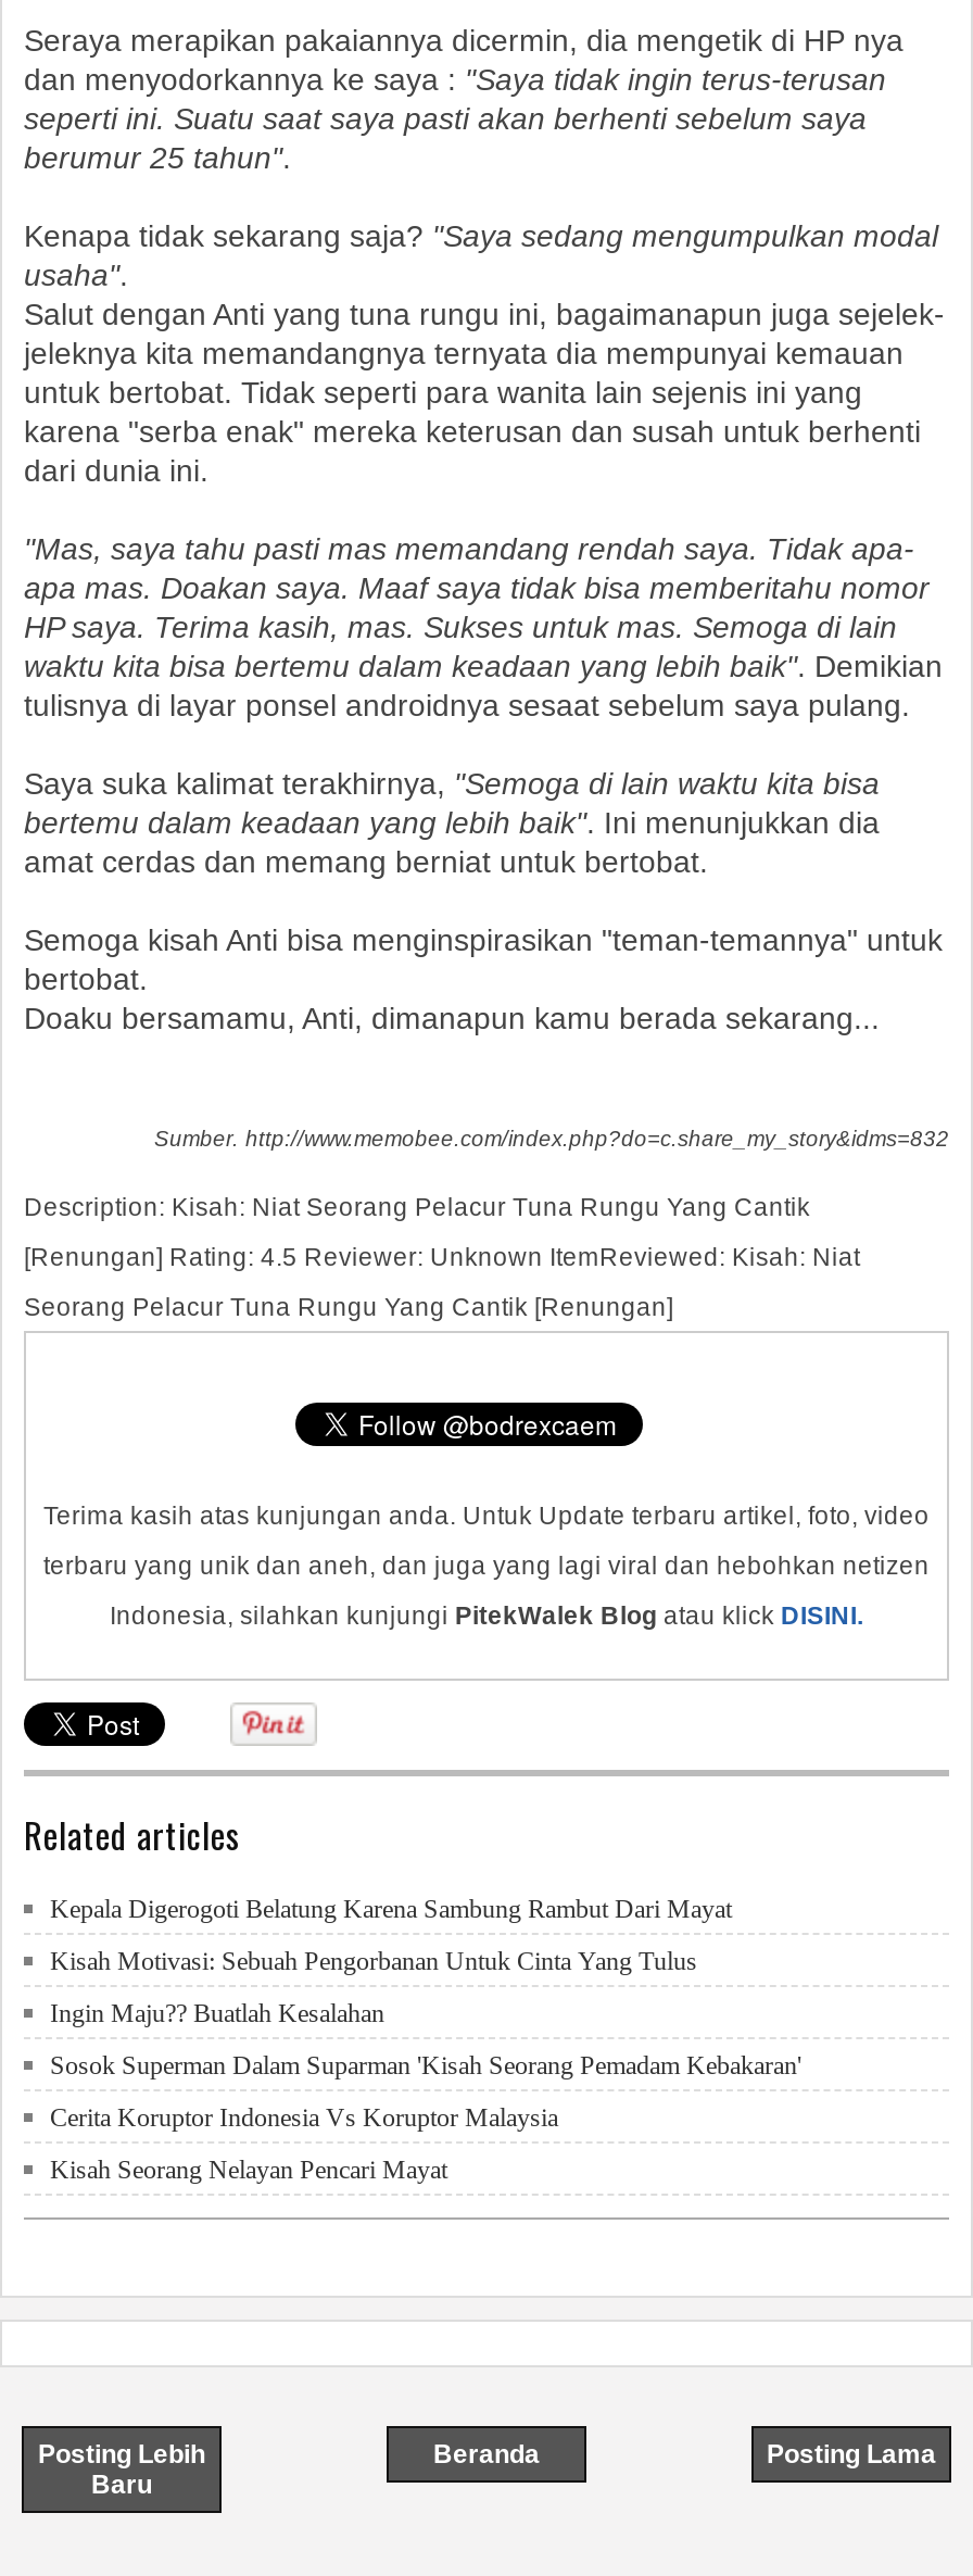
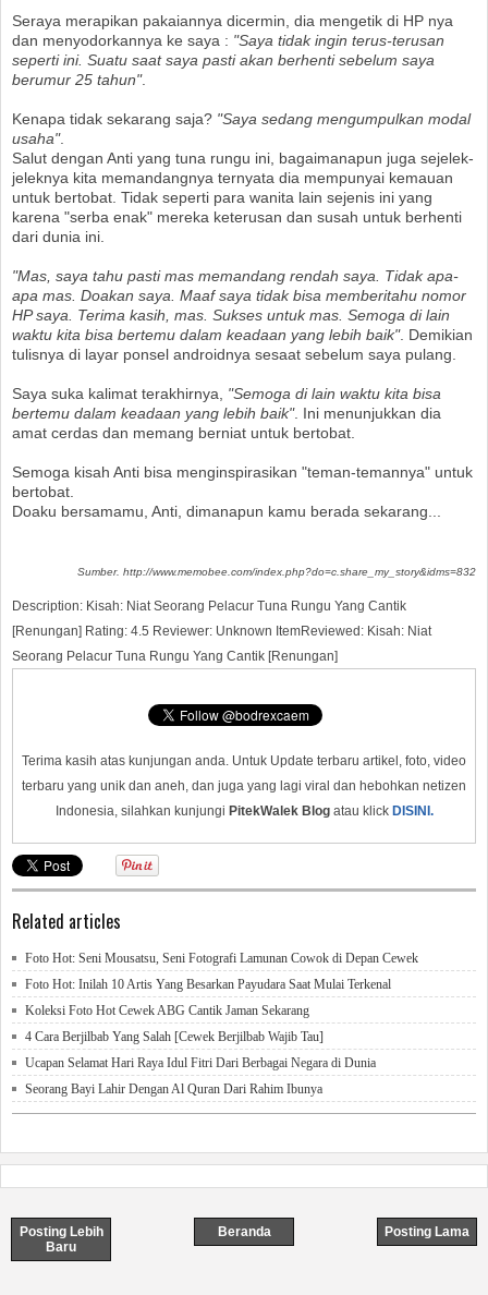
[50,1894,732,1924] Kepala Digerogoti Belatung Karena Sambung Rambut Dari Mayat -> [25,951,418,966] Foto Hot: Seni Mousatsu, Seni Fotografi Lamunan Cowok di Depan Cewek
[50,1946,697,1976] Kisah Motivasi: Sebuah Pengorbanan Untuk Cinta Yang Tulus -> [25,977,391,992] Foto Hot: Inilah 10 Artis Yang Besarkan Payudara Saat Mulai Terkenal
[50,1998,384,2029] Ingin Maju?? Buatlah Kesalahan -> [25,1003,309,1018] Koleksi Foto Hot Cewek ABG Cantik Jaman Sekarang
[50,2050,801,2081] Sosok Superman Dalam Suparman 'Kisah Seorang Pemadam Kebakaran' -> [25,1029,324,1044] 4 Cara Berjilbab Yang Salah [Cewek Berjilbab Wajib Tau]
[50,2103,558,2133] Cerita Koruptor Indonesia Vs Koruptor Malaysia -> [25,1055,376,1071] Ucapan Selamat Hari Raya Idul Fitri Dari Berbagai Negara di Dunia
[50,2155,447,2185] Kisah Seorang Nelayan Pencari Mayat -> [25,1081,322,1097] Seorang Bayi Lahir Dengan Al Quran Dari Rahim Ibunya

